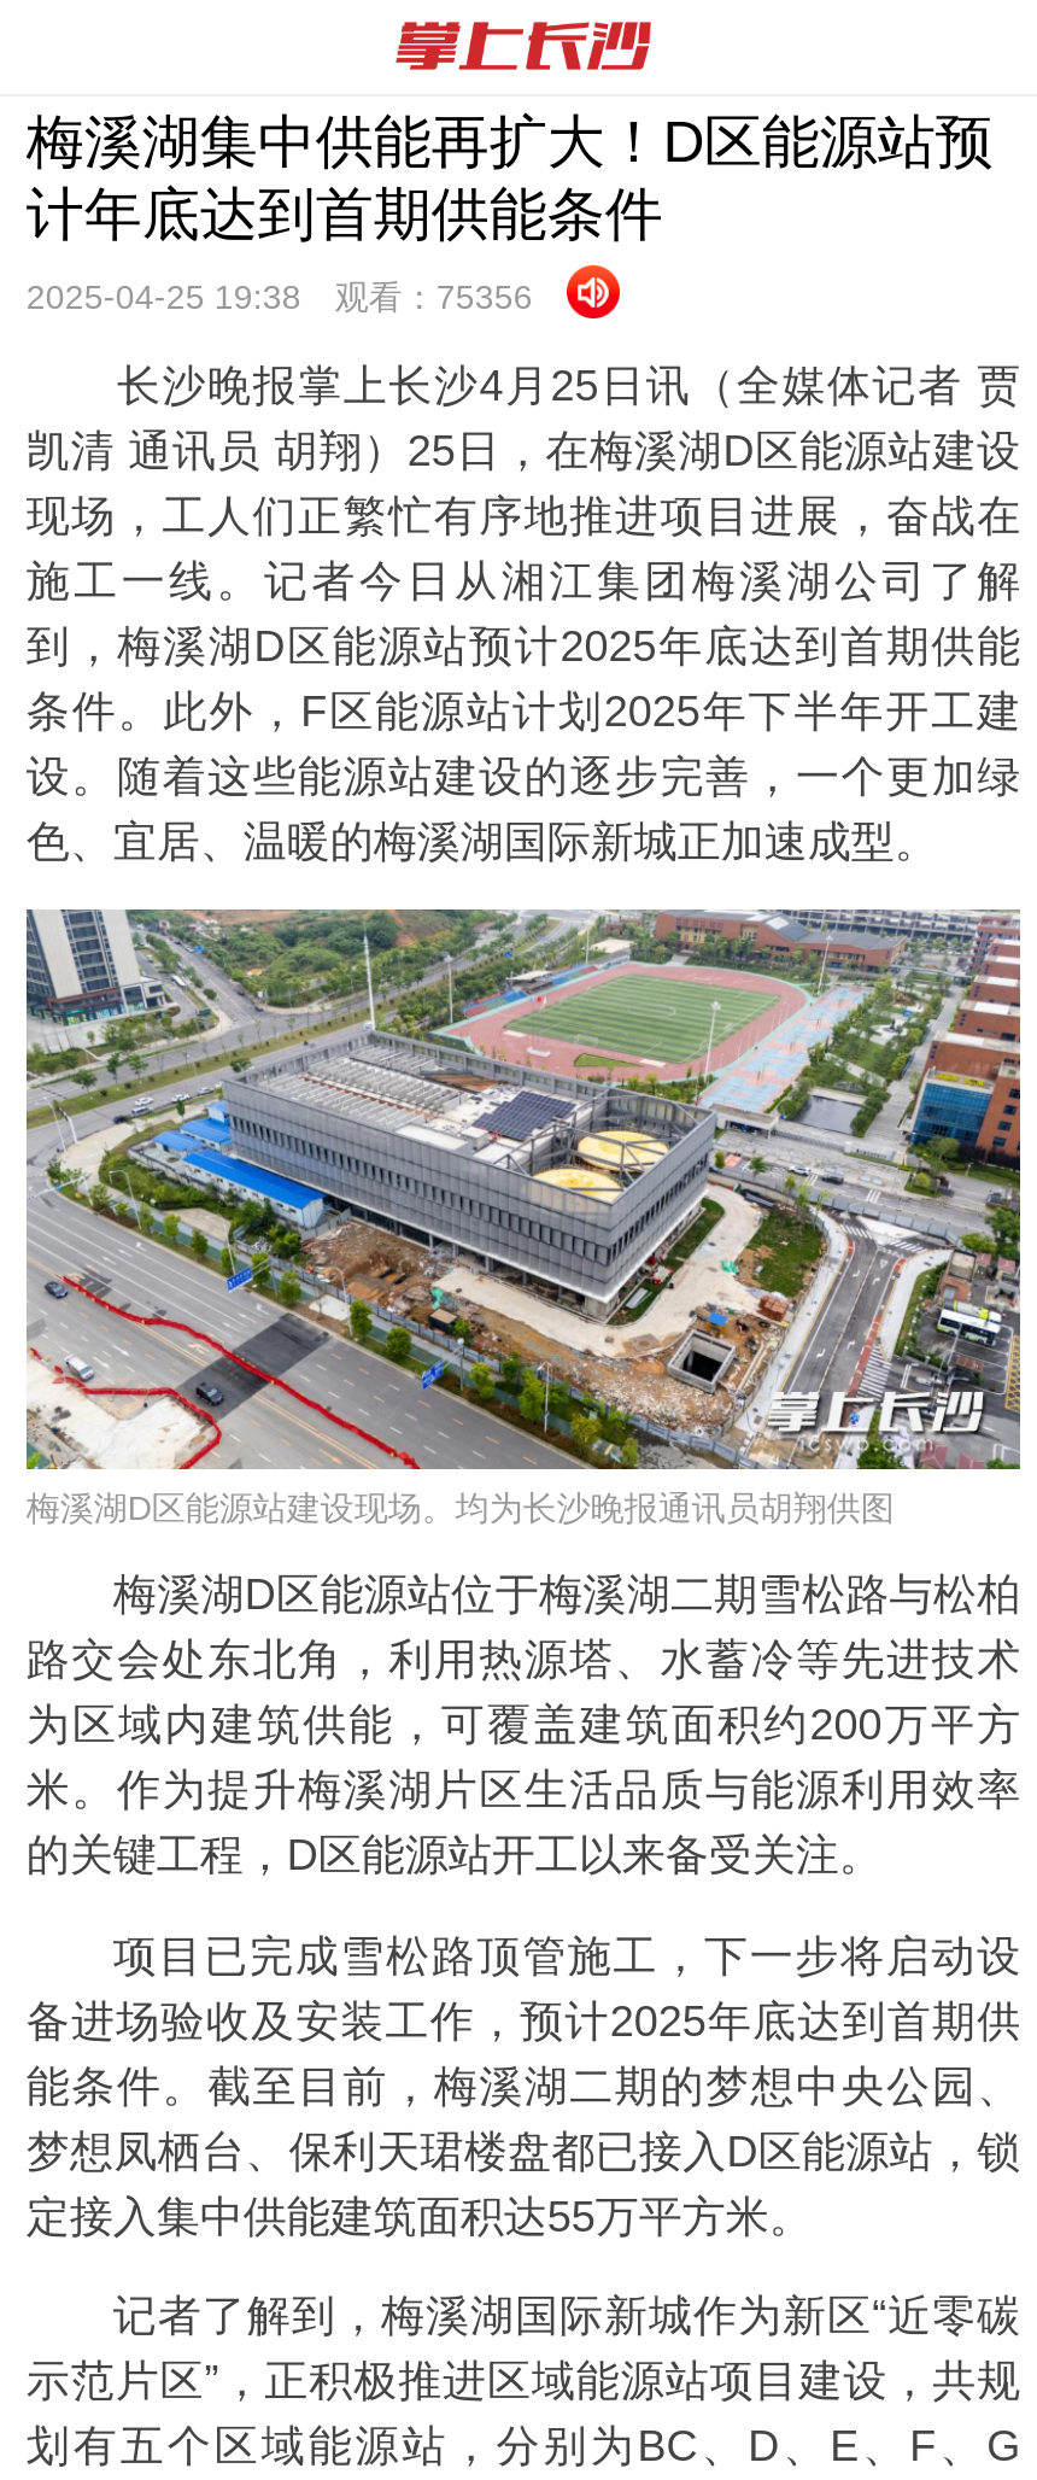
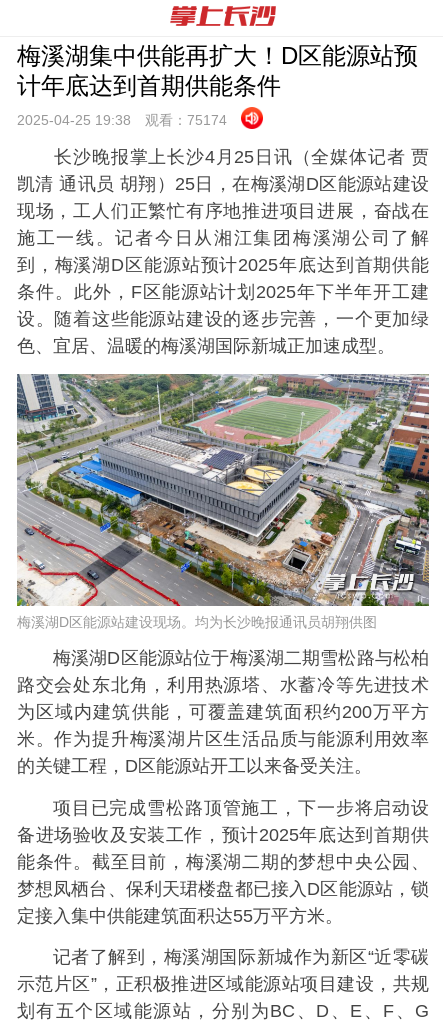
[26,277,533,316] 2025-04-25 19:38 观看：75356 -> [17,112,227,128] 2025-04-25 19:38 观看：75174

